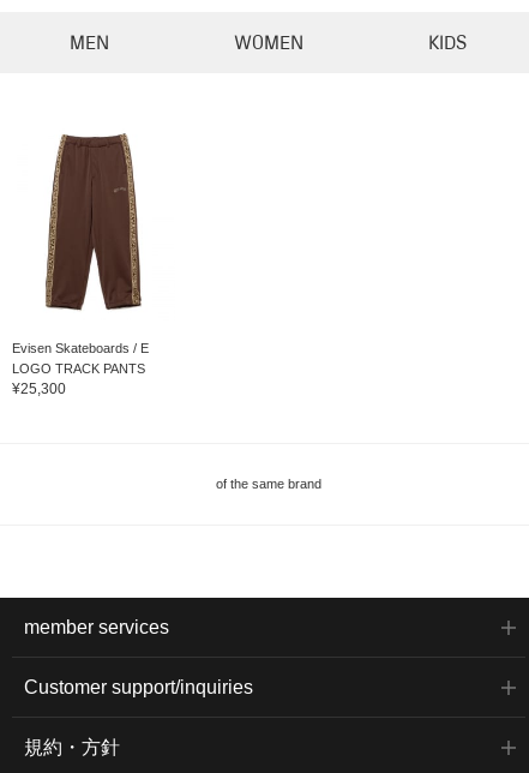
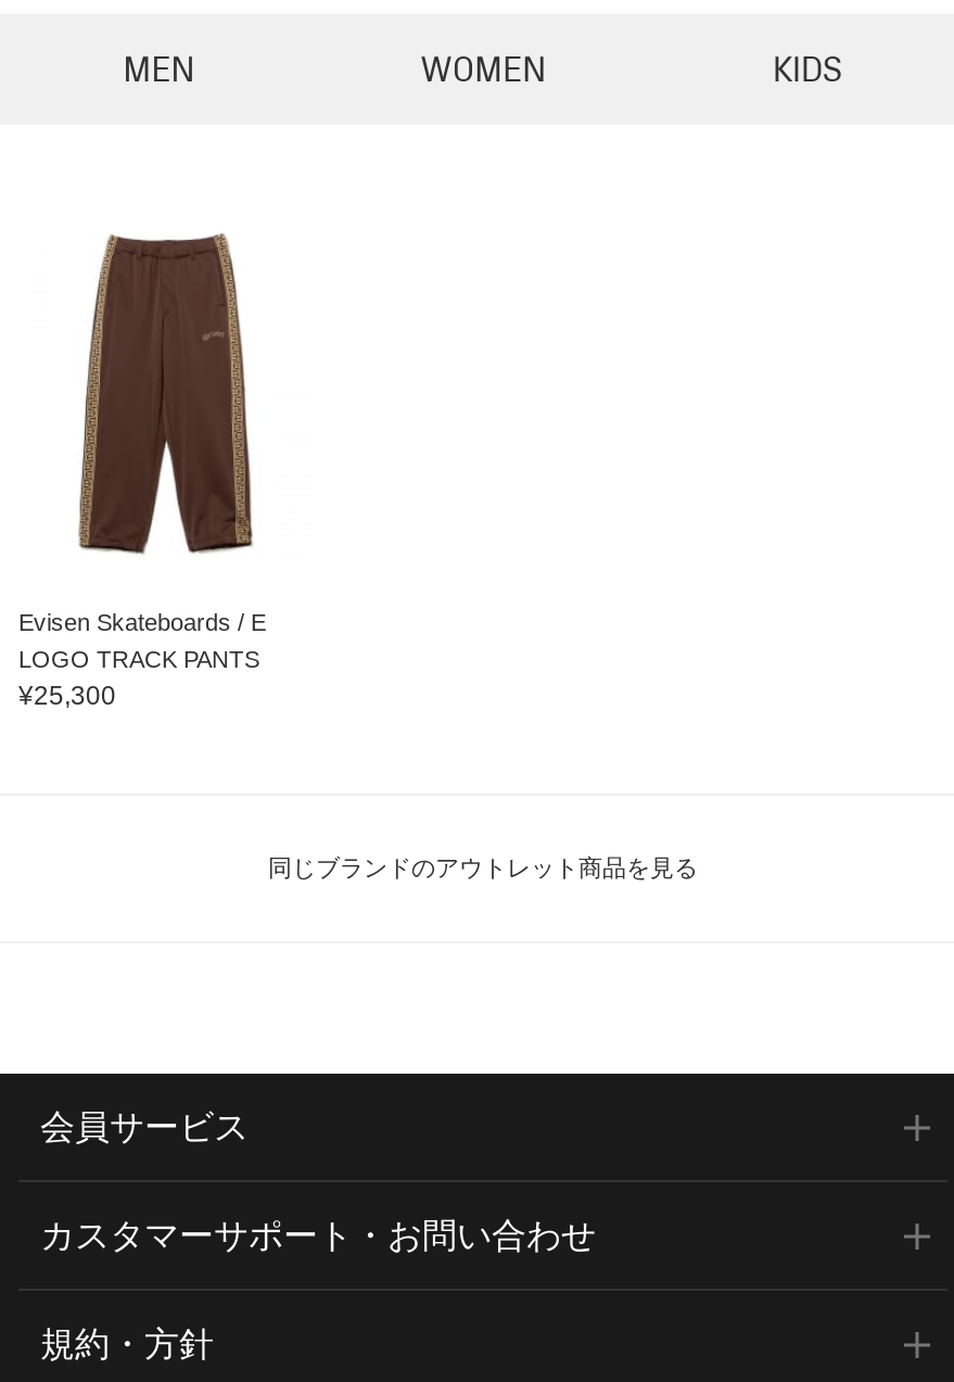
[216,476,321,490] of the same brand -> [268,854,698,880] 同じブランドのアウトレット商品を見る
[24,616,169,637] member services -> [40,1108,249,1144] 会員サービス
[24,676,253,697] Customer support/inquiries -> [40,1216,596,1253] カスタマーサポート・お問い合わせ

